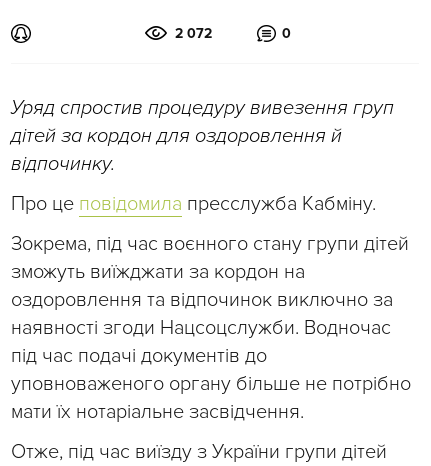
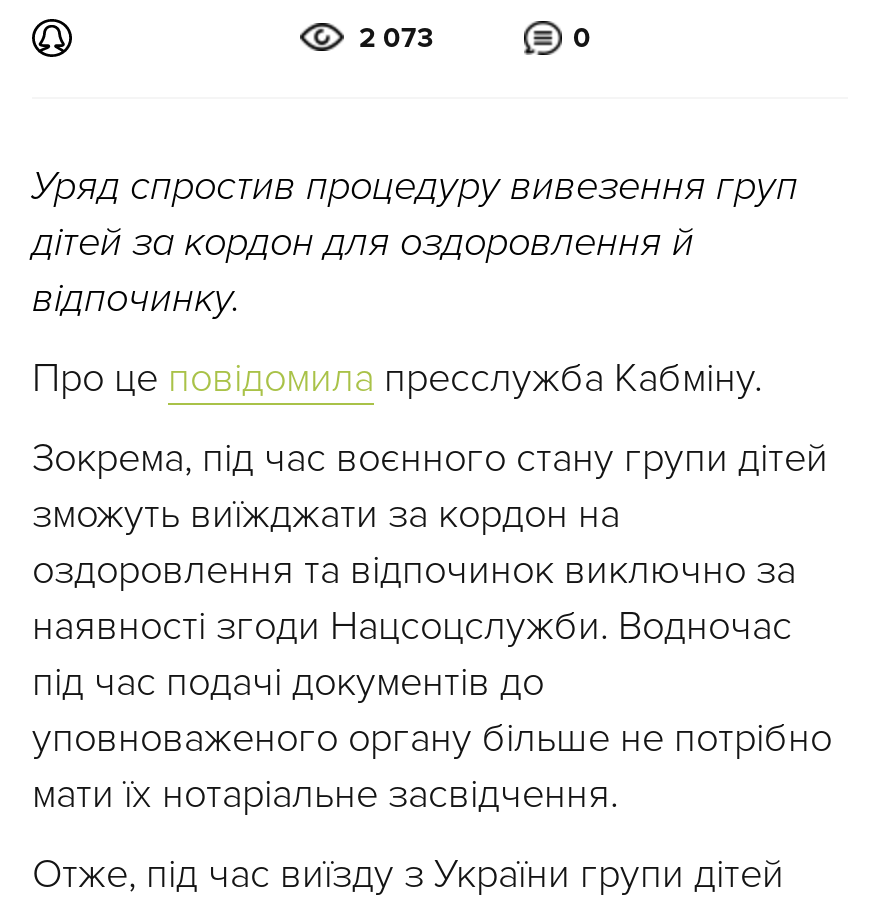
[174,25,211,42] 2 072 -> [359,20,433,54] 2 073

